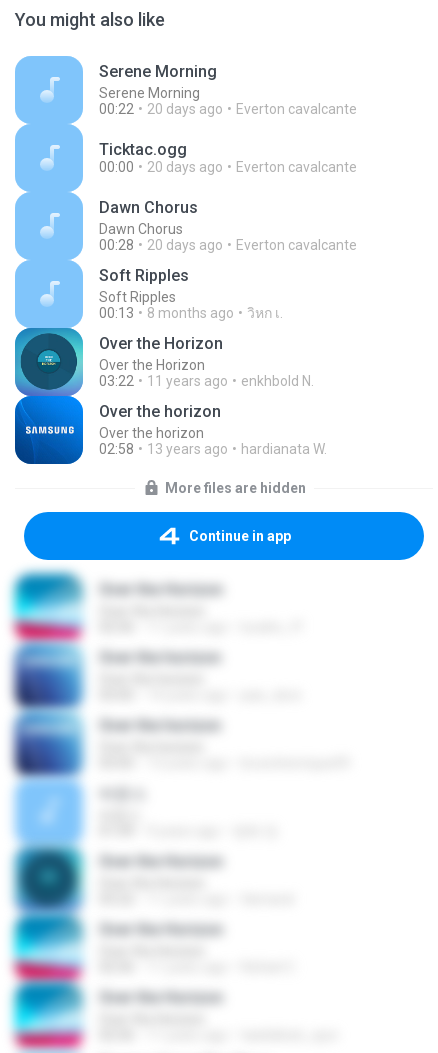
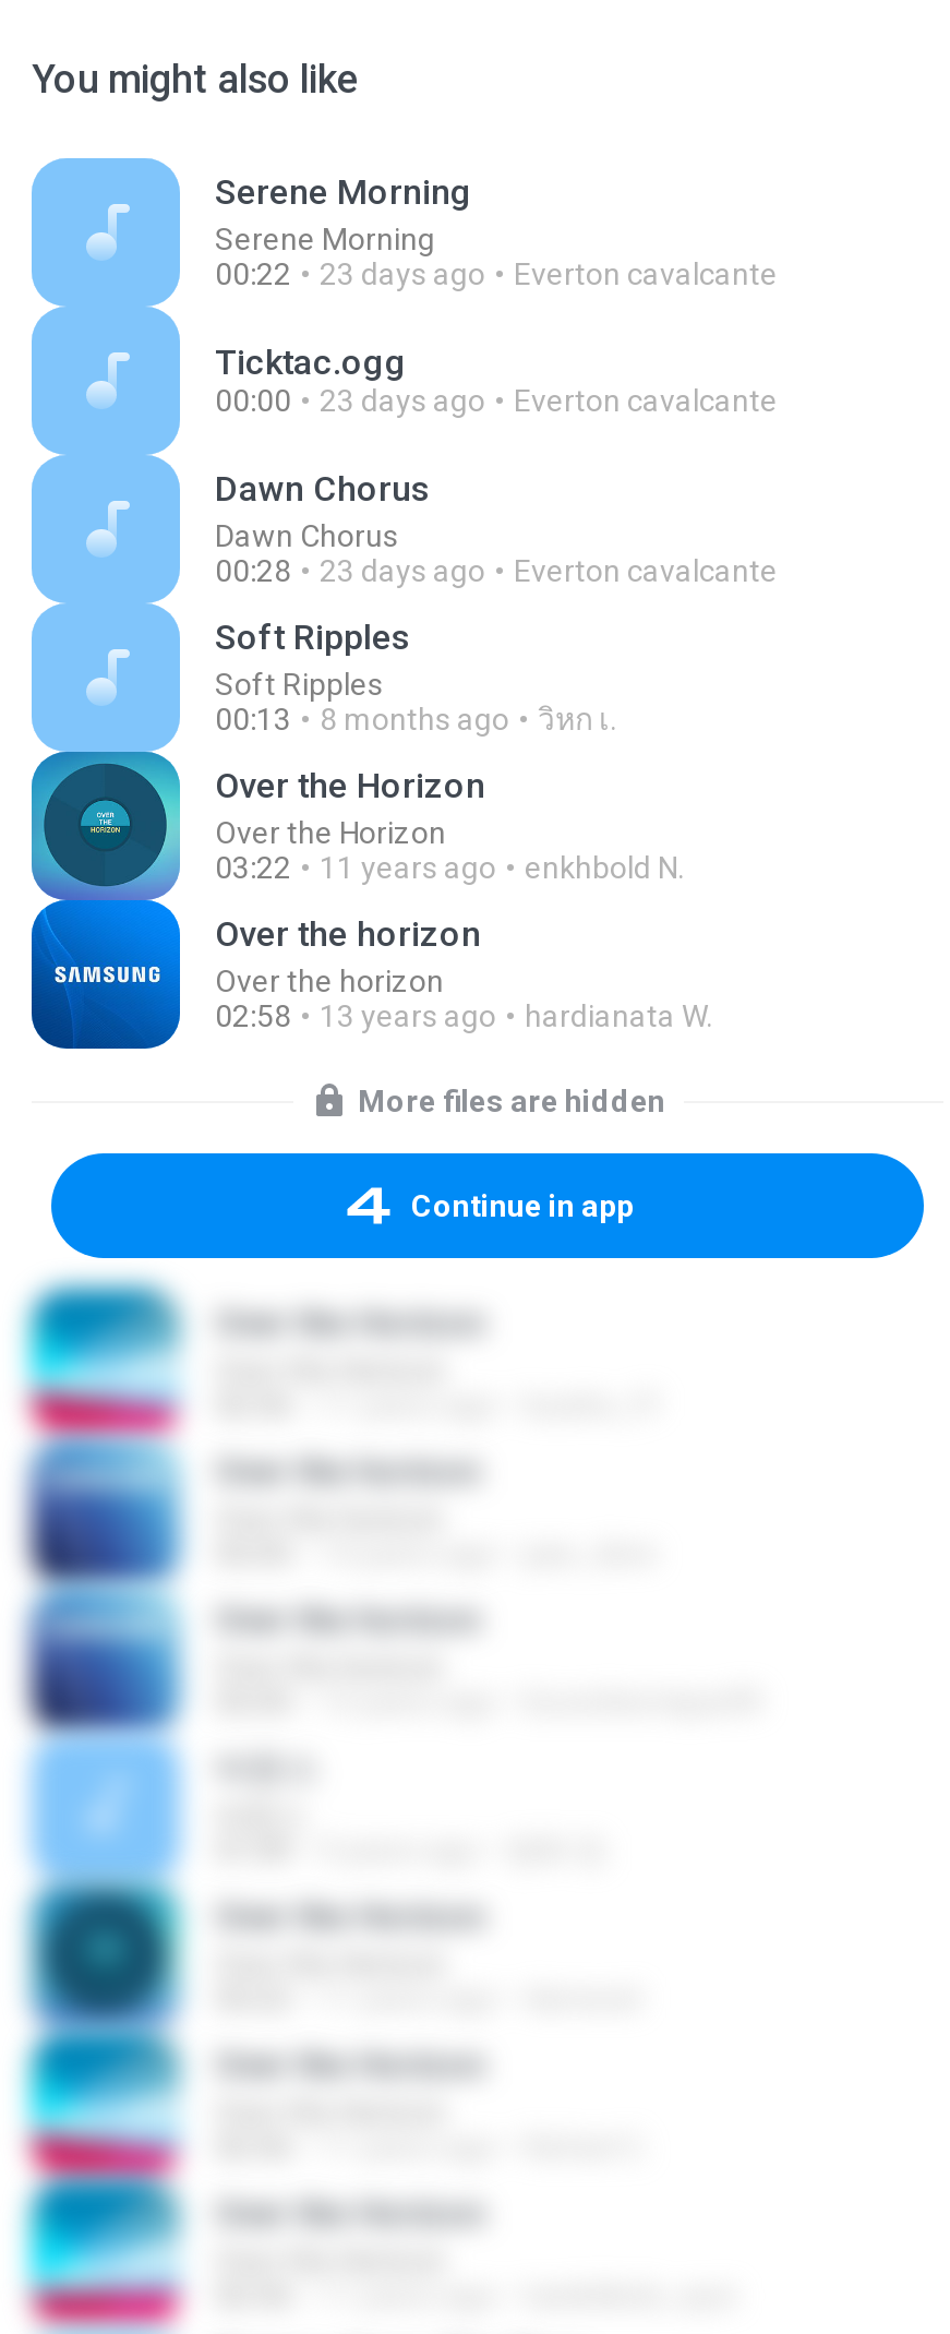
[99,101,357,117] 00:22 20 days ago Everton cavalcante -> [215,256,778,291] 00:22 23 days ago Everton cavalcante
[99,159,357,175] 00:00 20 days ago Everton cavalcante -> [215,383,778,418] 00:00 23 days ago Everton cavalcante
[99,237,357,253] 00:28 20 days ago Everton cavalcante -> [215,553,778,588] 00:28 23 days ago Everton cavalcante

